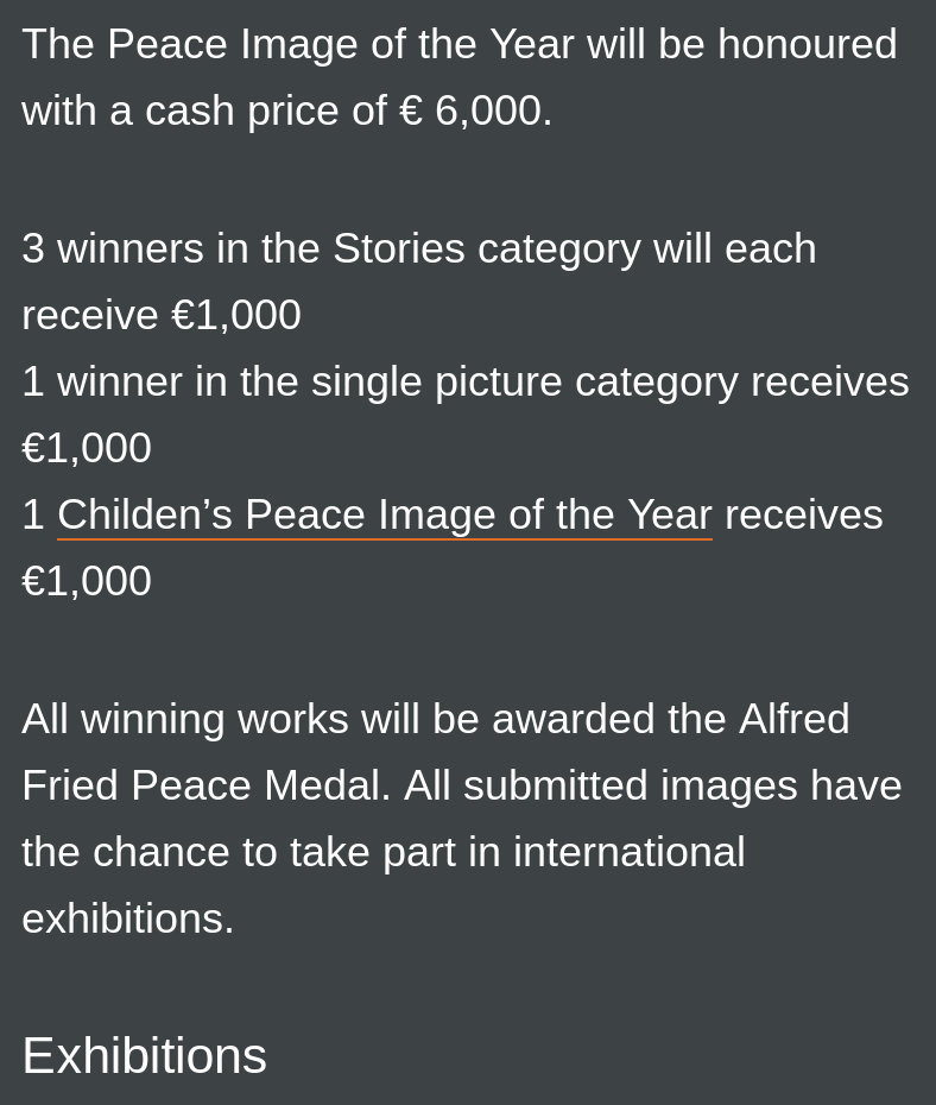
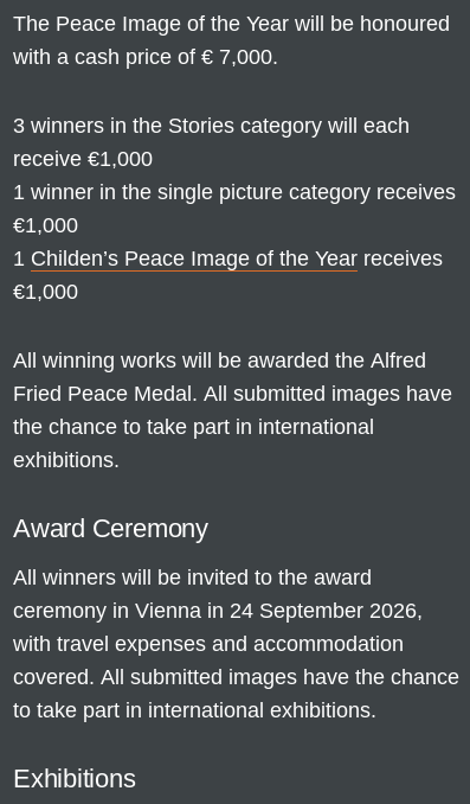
[21,86,554,134] with a cash price of € 6,000. -> [13,45,278,68] with a cash price of € 7,000.
none -> [13,513,459,722] Award Ceremony | All winners will be invited to the award | ceremony in Vienna in 24 September 2026, | with travel expenses and accommodation | covered. All submitted images have the chance | to take part in international exhibitions.

